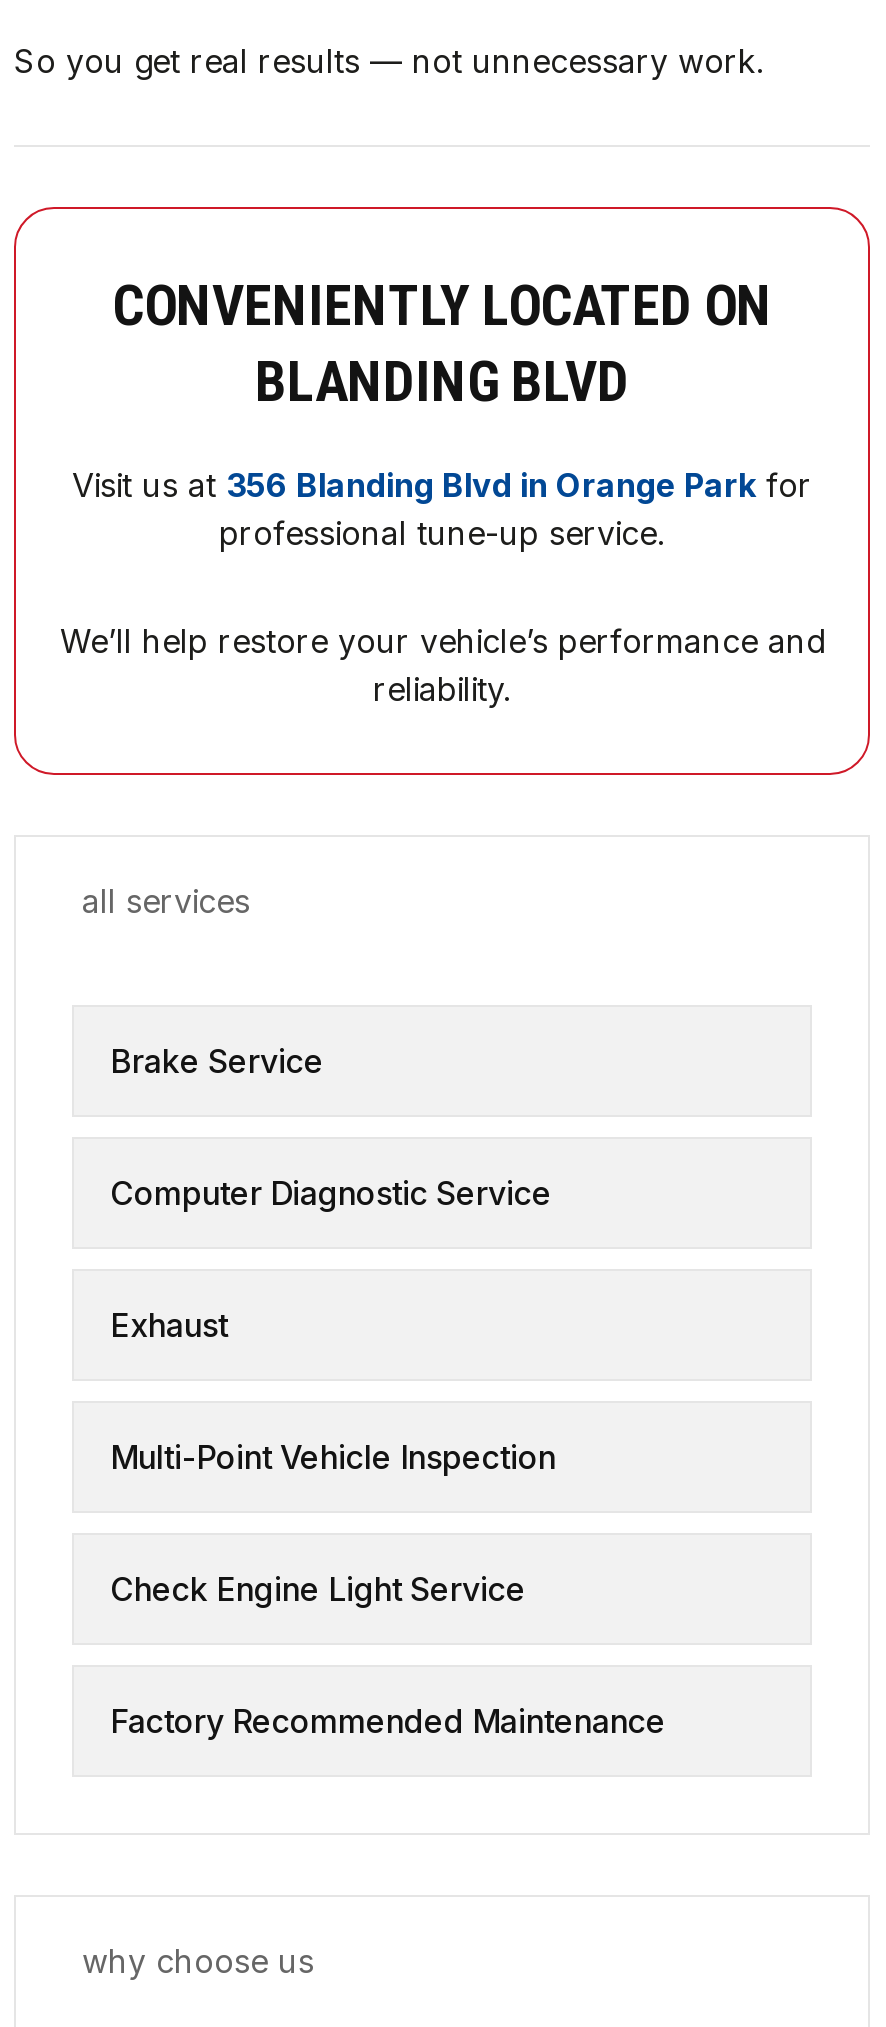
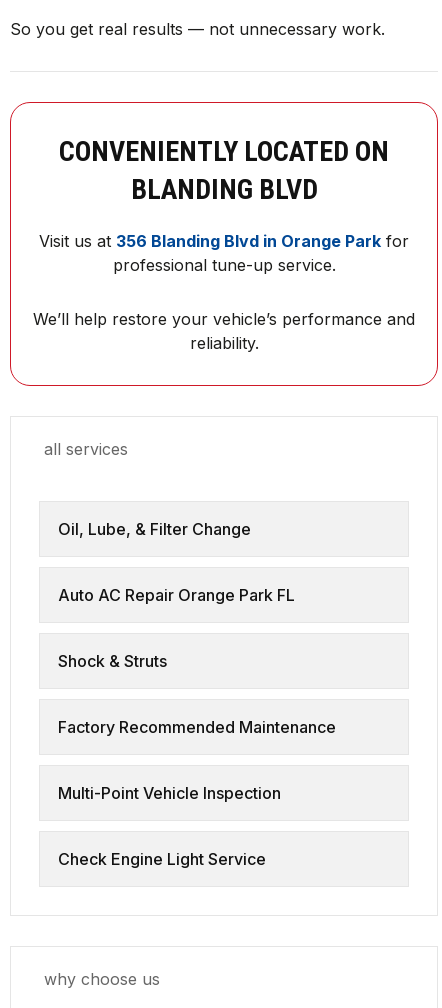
[110,1040,552,1344] Brake Service | Computer Diagnostic Service | Exhaust -> [58,519,295,671] Oil, Lube, & Filter Change | Auto AC Repair Orange Park FL | Shock & Struts
moved [110,1436,556,1608] -> [58,783,281,869]: Multi-Point Vehicle Inspection | Check Engine Light Service
moved [110,1700,666,1740] -> [58,717,336,737]: Factory Recommended Maintenance

